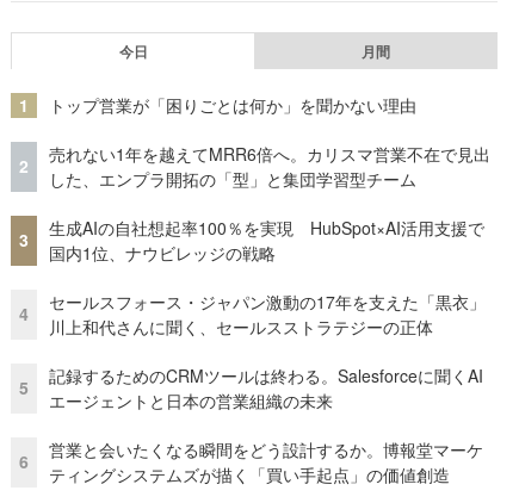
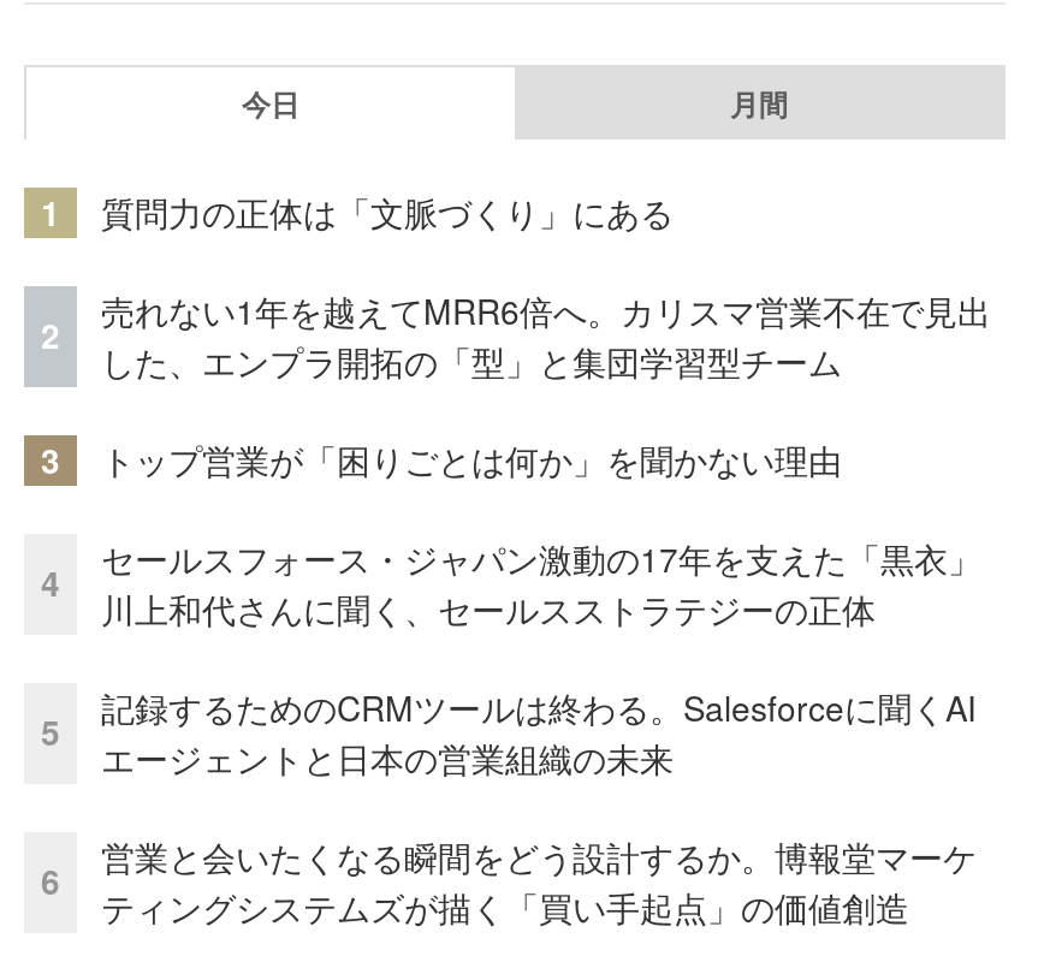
moved [49,93,416,116] -> [101,435,842,483]: トップ営業が「困りごとは何か」を聞かない理由
none -> [101,187,674,235] 質問力の正体は「文脈づくり」にある
[49,215,484,264] 生成AIの自社想起率100％を実現 HubSpot×AI活用支援で | 国内1位、ナウビレッジの戦略 -> none

